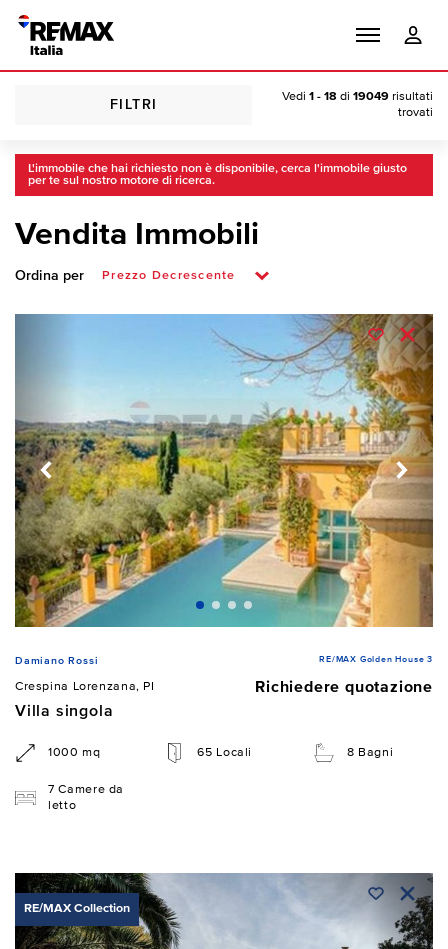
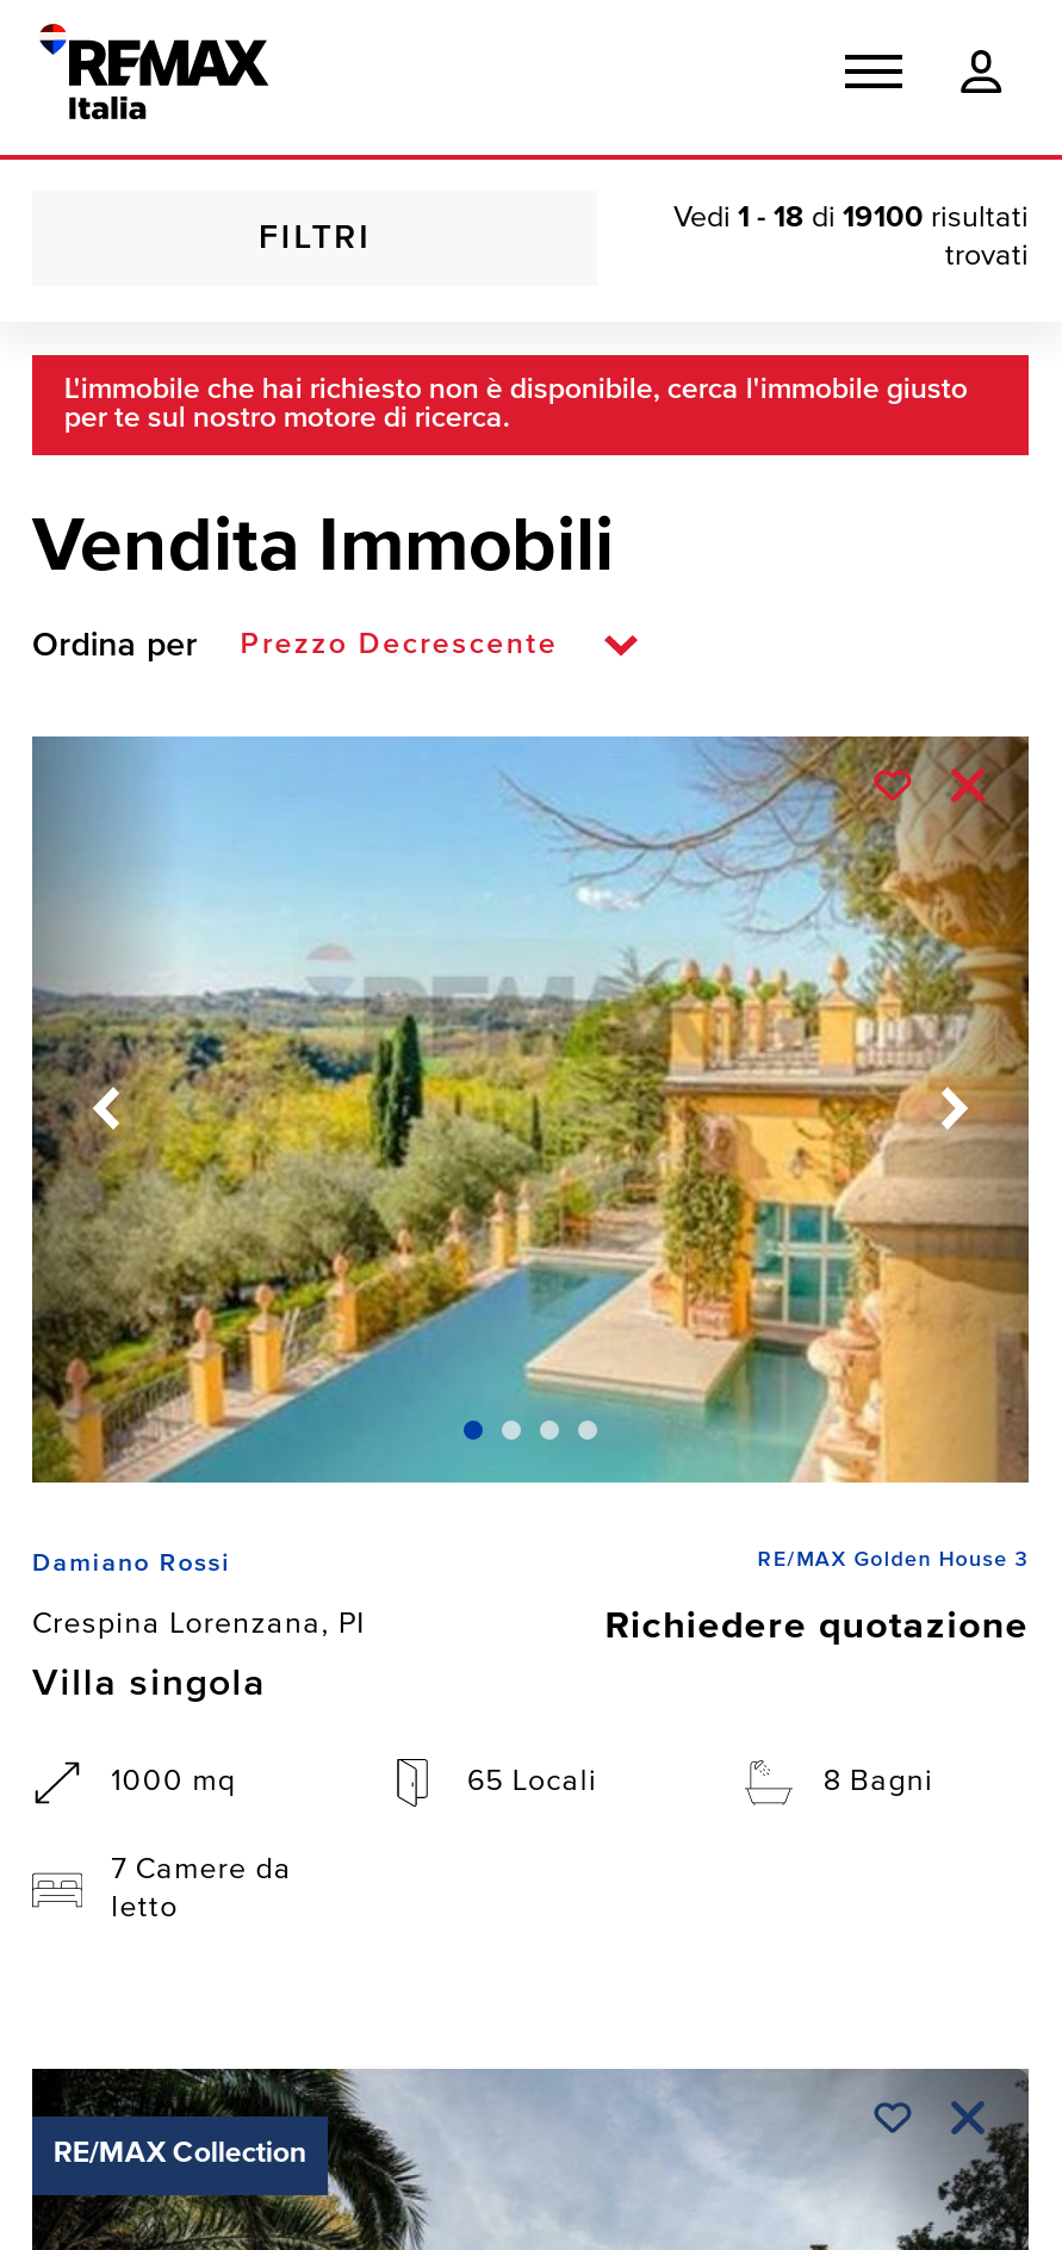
[282,90,433,103] Vedi 1 - 18 di 19049 risultati -> [673,203,1029,234] Vedi 1 - 18 di 19100 risultati

